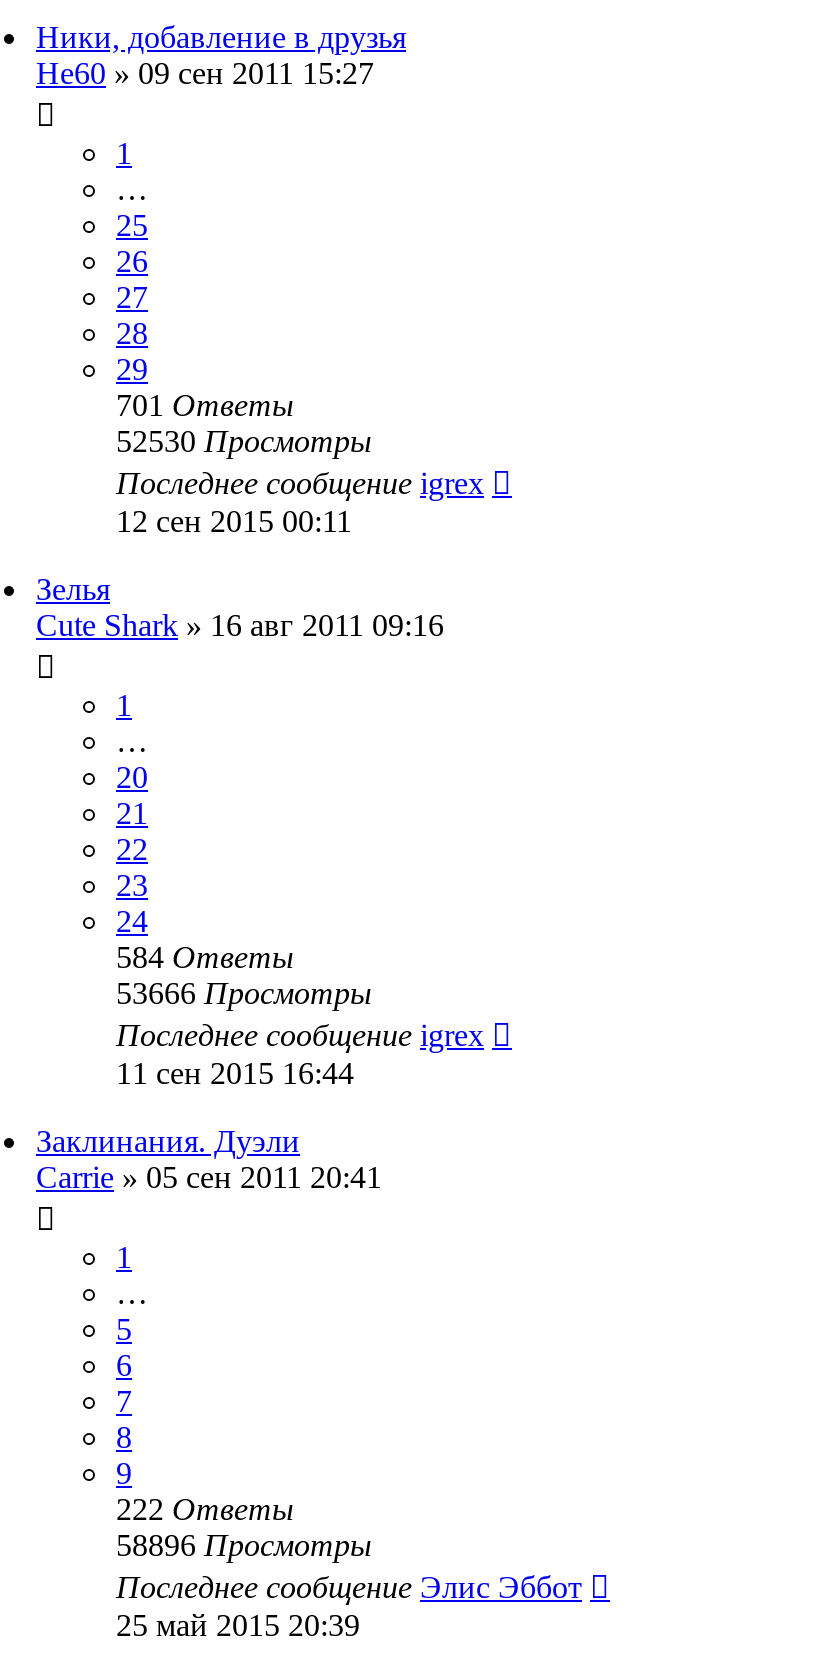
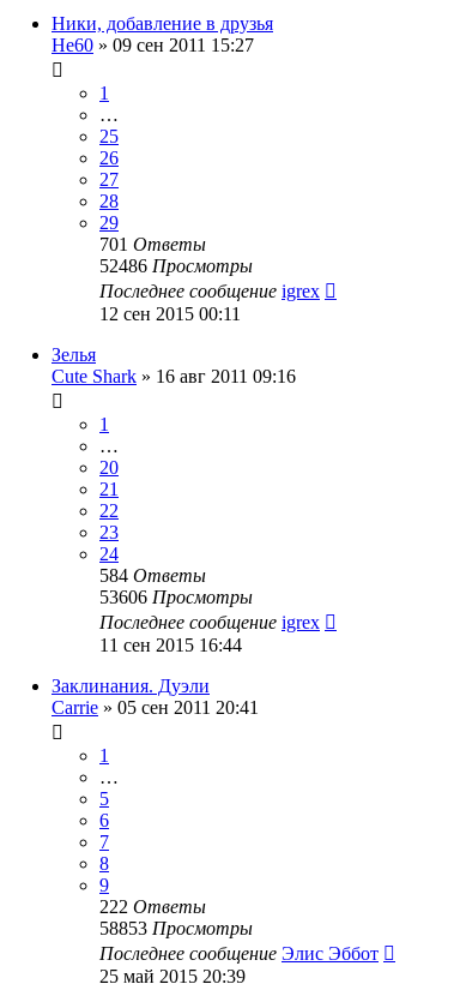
[116,424,372,458] 52530 Просмотры -> [99,255,253,276] 52486 Просмотры
[116,976,372,1010] 53666 Просмотры -> [99,587,253,607] 53606 Просмотры
[116,1528,372,1562] 58896 Просмотры -> [99,918,253,938] 58853 Просмотры

